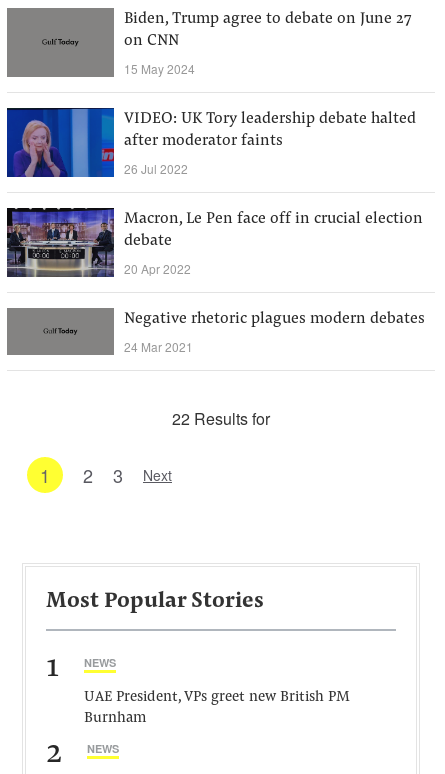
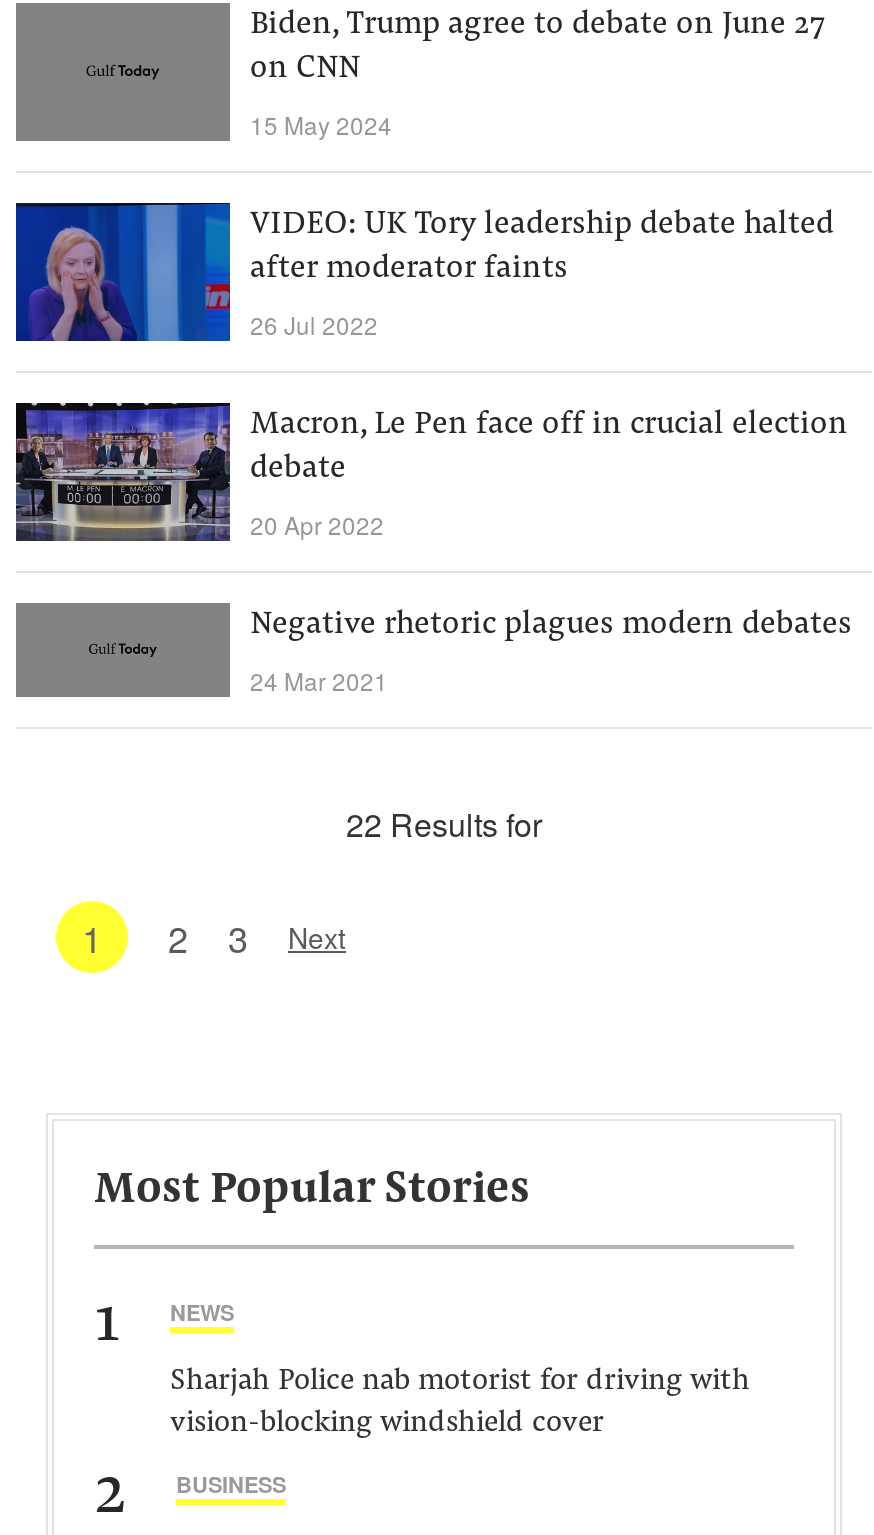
[84,690,350,726] UAE President, VPs greet new British PM | Burnham -> [170,1367,750,1439] Sharjah Police nab motorist for driving with | vision-blocking windshield cover
[87,741,119,756] NEWS -> [176,1469,286,1499] BUSINESS

